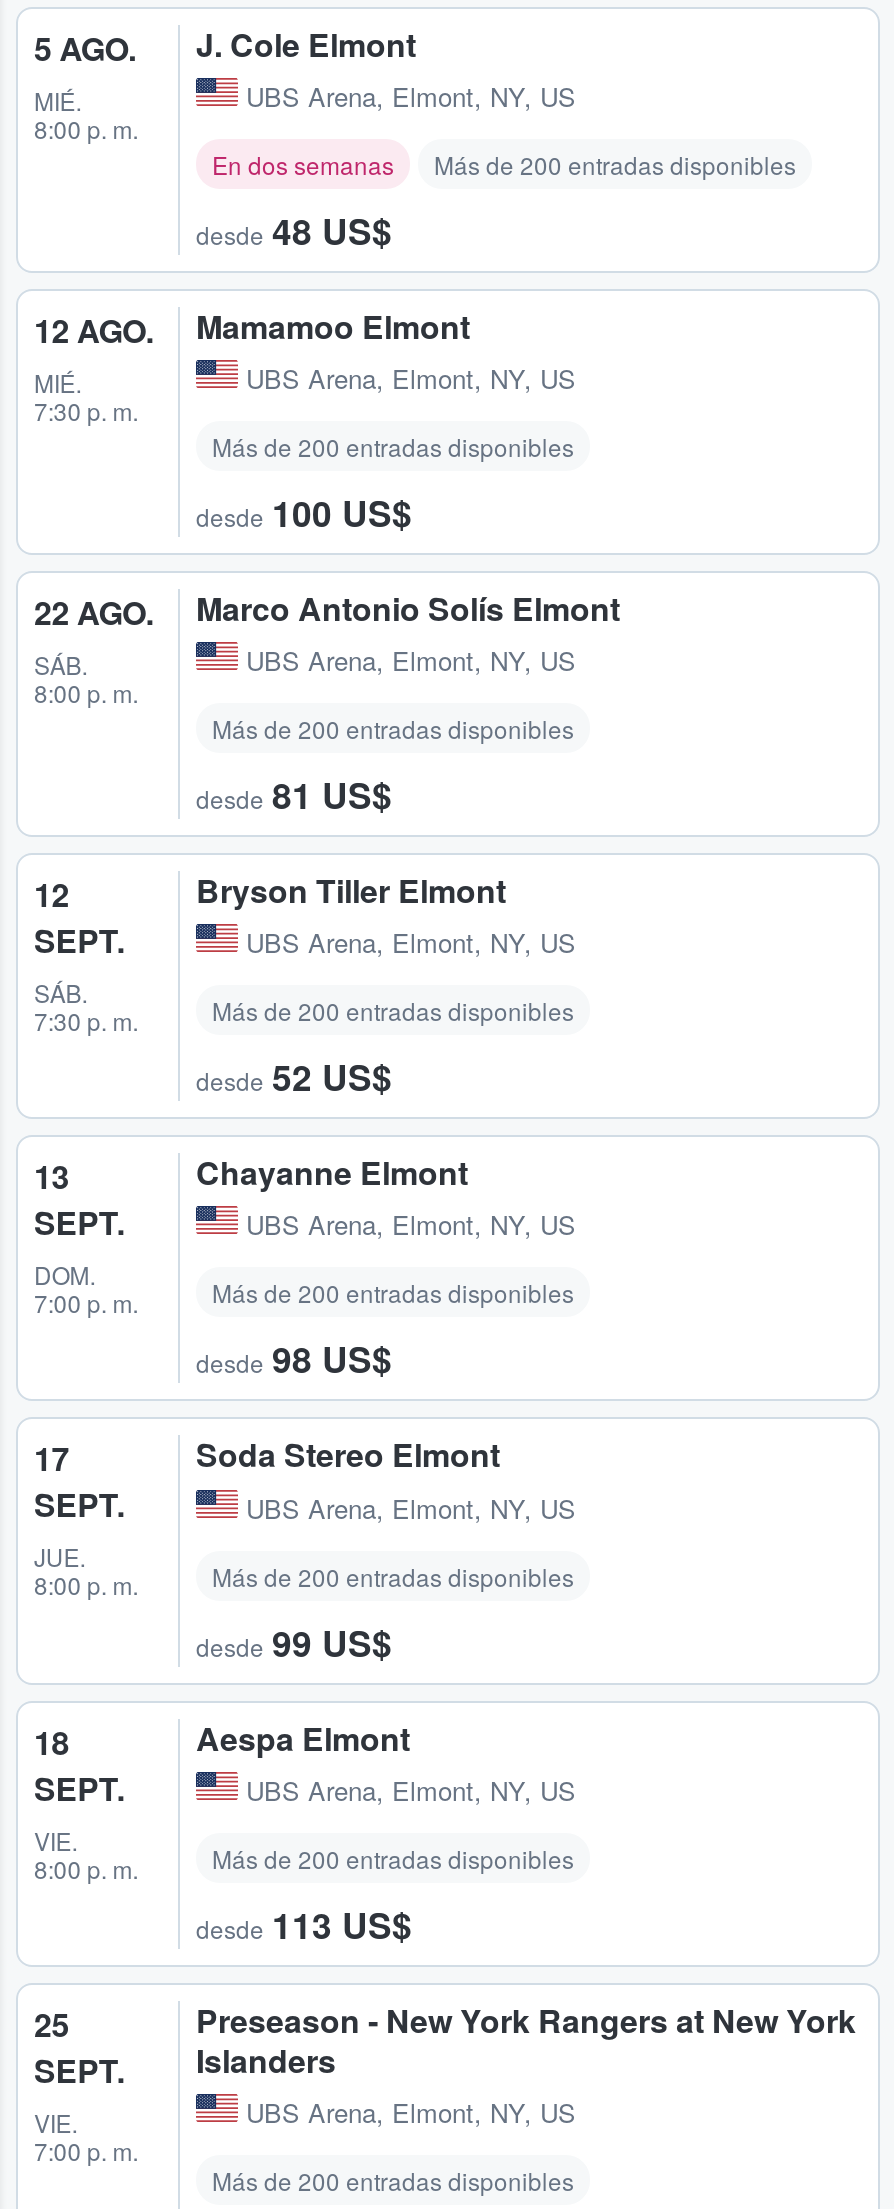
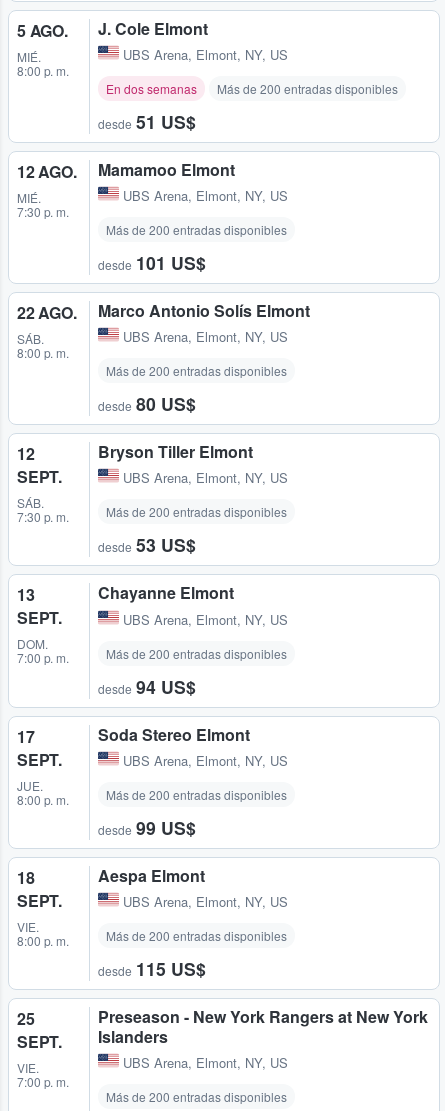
[196,205,392,255] desde 48 US$ -> [98,109,196,134] desde 51 US$
[196,488,412,538] desde 100 US$ -> [98,250,206,275] desde 101 US$
[196,770,392,820] desde 81 US$ -> [98,391,196,416] desde 80 US$
[196,1052,392,1102] desde 52 US$ -> [98,532,196,557] desde 53 US$
[196,1334,392,1384] desde 98 US$ -> [98,674,196,699] desde 94 US$
[196,1899,412,1949] desde 113 US$ -> [98,956,206,981] desde 115 US$

